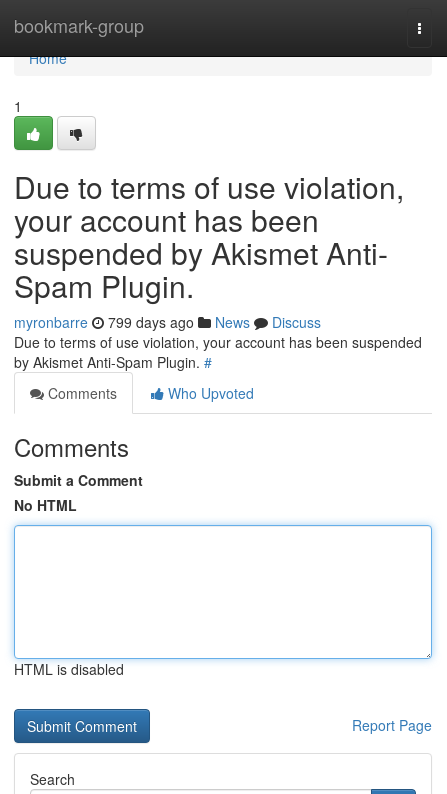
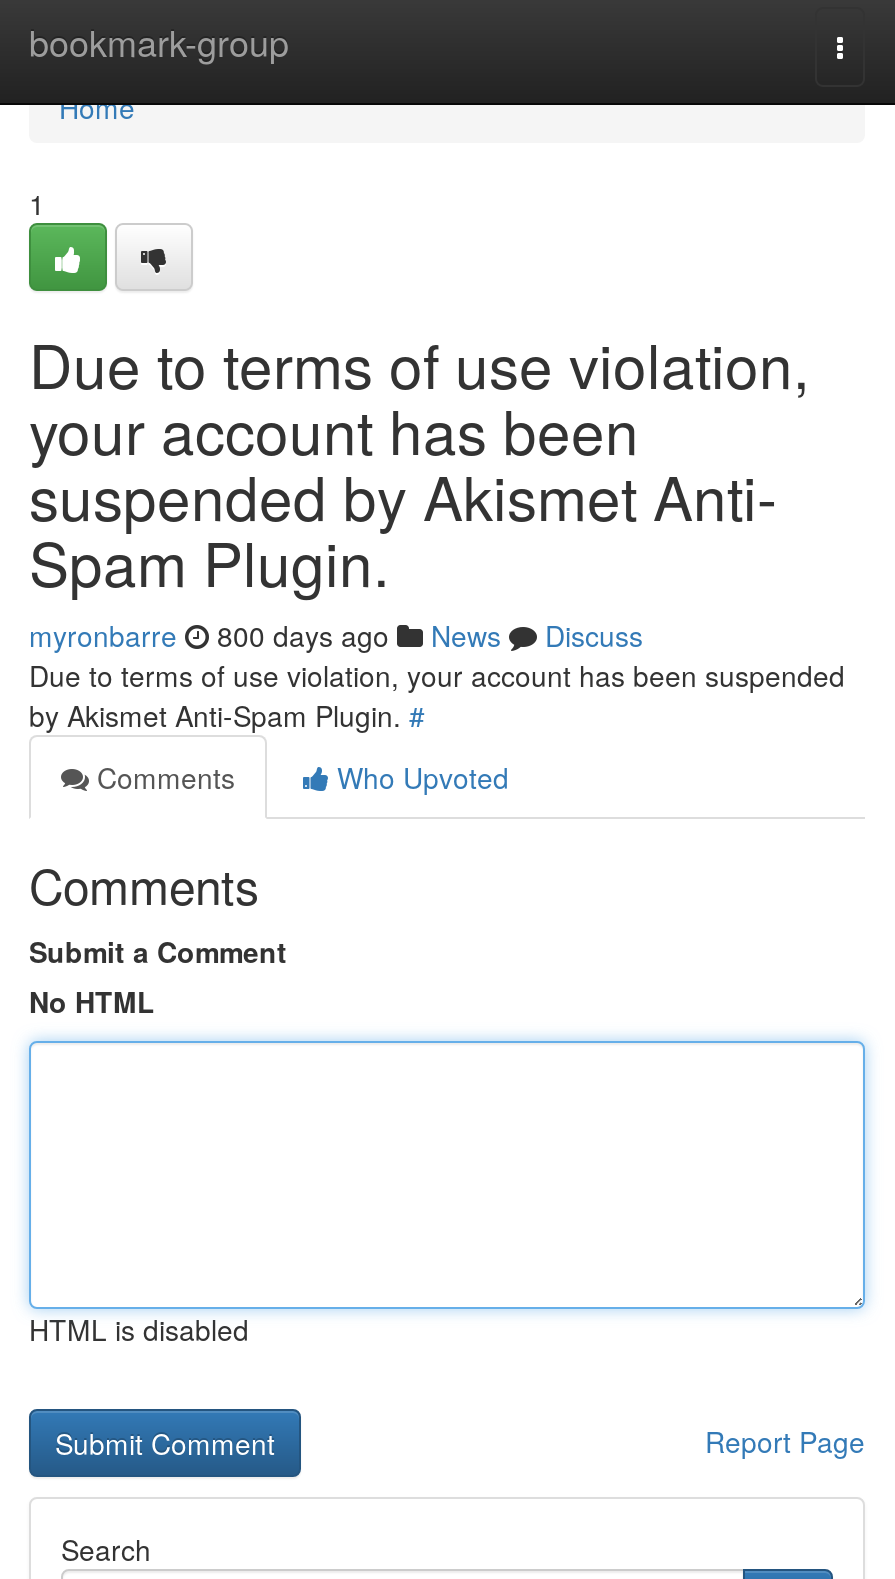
[14,312,321,332] myronbarre 799 days ago News Discuss -> [29,615,643,655] myronbarre 800 days ago News Discuss

